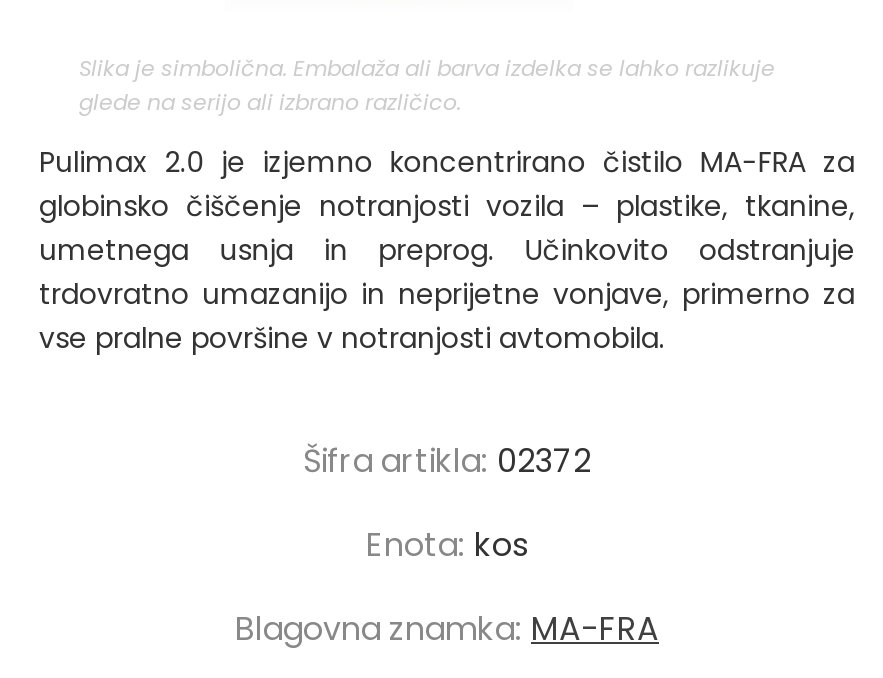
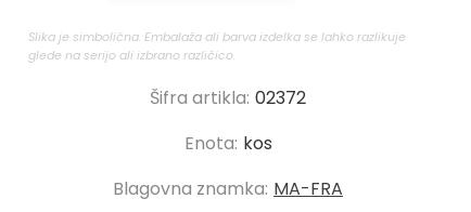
[39,142,855,358] Pulimax 2.0 je izjemno koncentrirano čistilo MA-FRA za | globinsko čiščenje notranjosti vozila – plastike, tkanine, | umetnega usnja in preprog. Učinkovito odstranjuje | trdovratno umazanijo in neprijetne vonjave, primerno za | vse pralne površine v notranjosti avtomobila. -> none

